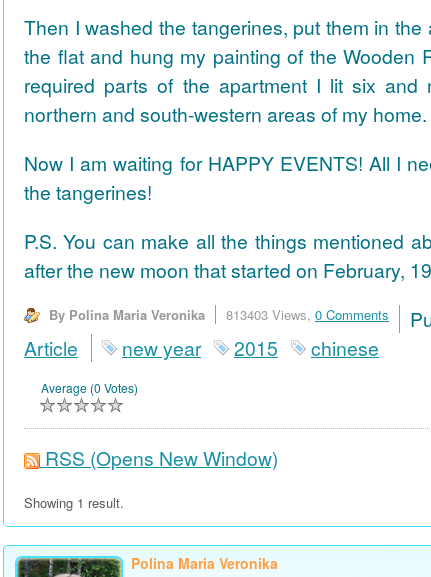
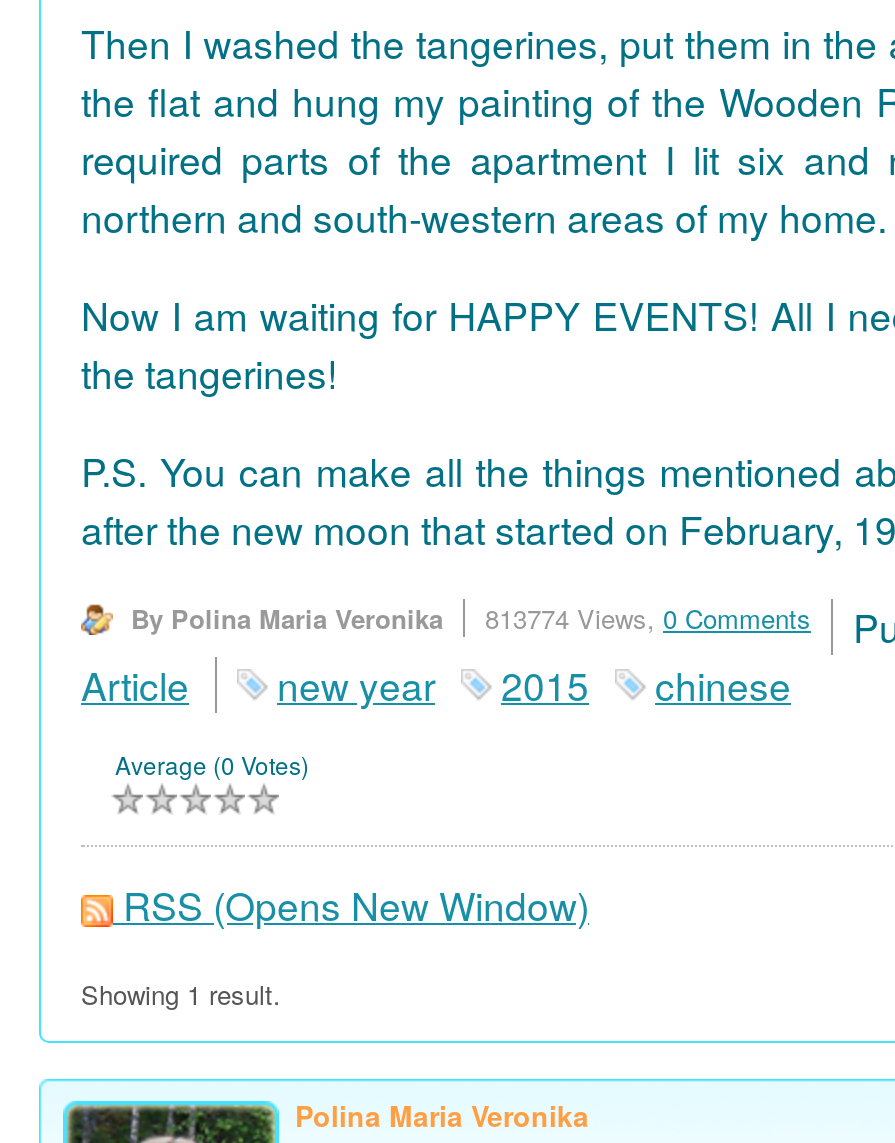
[226,305,389,324] 813403 Views, 0 Comments -> [485,599,811,637] 813774 Views, 0 Comments

